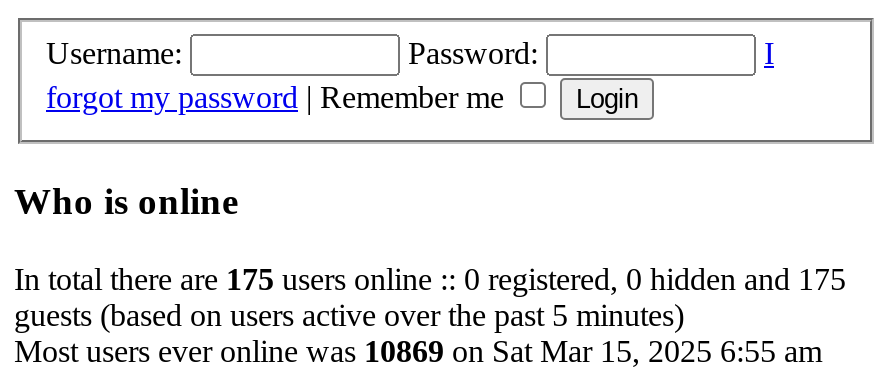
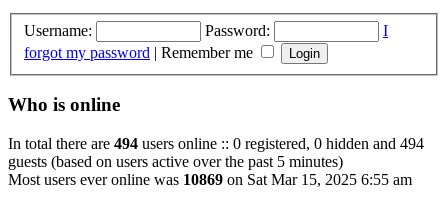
[14,262,846,296] In total there are 175 users online :: 0 registered, 0 hidden and 175 -> [8,135,424,152] In total there are 494 users online :: 0 registered, 0 hidden and 494

